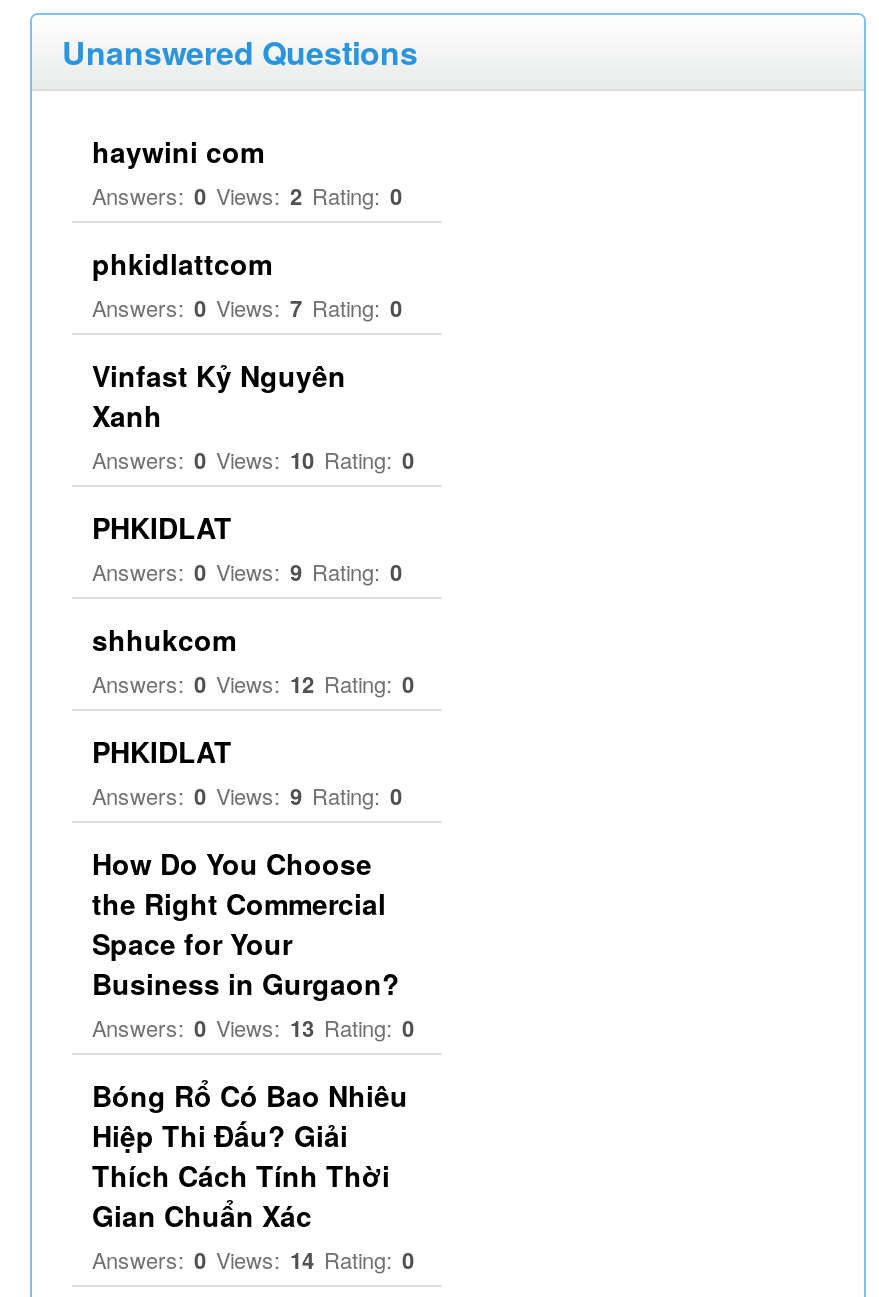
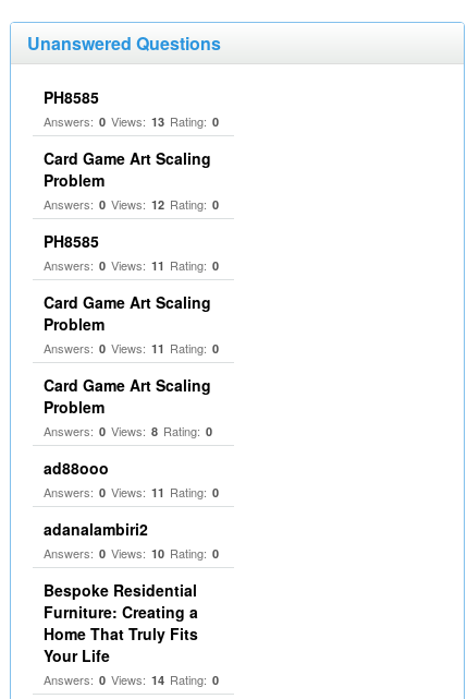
[92,131,402,1003] haywini com | Answers: 0 Views: 2 Rating: 0 | phkidlattcom | Answers: 0 Views: 7 Rating: 0 | Vinfast Kỷ Nguyên | Xanh | PHKIDLAT | Answers: 0 Views: 9 Rating: 0 | shhukcom | PHKIDLAT | Answers: 0 Views: 9 Rating: 0 | How Do You Choose | the Right Commercial | Space for Your | Business in Gurgaon? -> [44,86,99,108] PH8585
moved [92,443,414,475] -> [44,544,219,562]: Answers: 0 Views: 10 Rating: 0
moved [92,667,414,699] -> [44,195,219,213]: Answers: 0 Views: 12 Rating: 0
moved [92,1011,414,1043] -> [44,112,219,130]: Answers: 0 Views: 13 Rating: 0
[92,1075,408,1235] Bóng Rổ Có Bao Nhiêu | Hiệp Thi Đấu? Giải | Thích Cách Tính Thời | Gian Chuẩn Xác -> [44,147,219,666] Card Game Art Scaling | Problem | PH8585 | Answers: 0 Views: 11 Rating: 0 | Card Game Art Scaling | Problem | Answers: 0 Views: 11 Rating: 0 | Card Game Art Scaling | Problem | Answers: 0 Views: 8 Rating: 0 | ad88ooo | Answers: 0 Views: 11 Rating: 0 | adanalambiri2 | Bespoke Residential | Furniture: Creating a | Home That Truly Fits | Your Life

